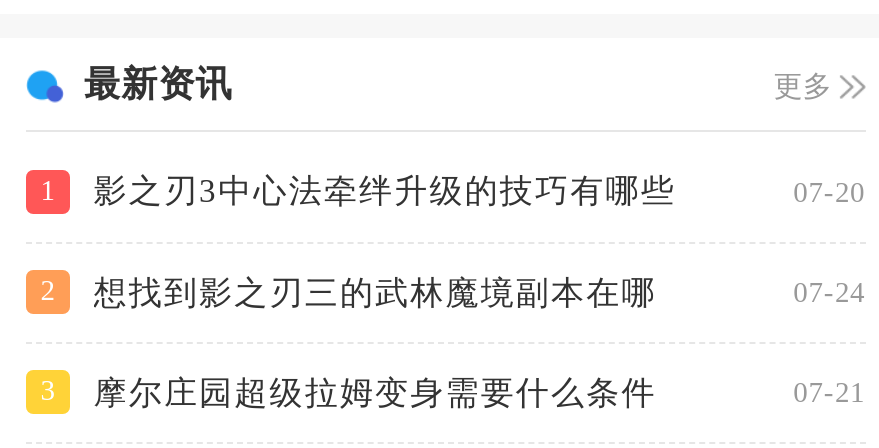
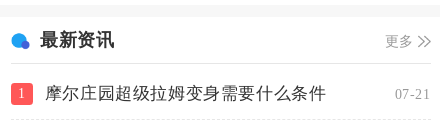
[41,173,865,407] 影之刃3中心法牵绊升级的技巧有哪些 | 07-20 | 2 | 想找到影之刃三的武林魔境副本在哪 | 07-24 | 3 -> none

